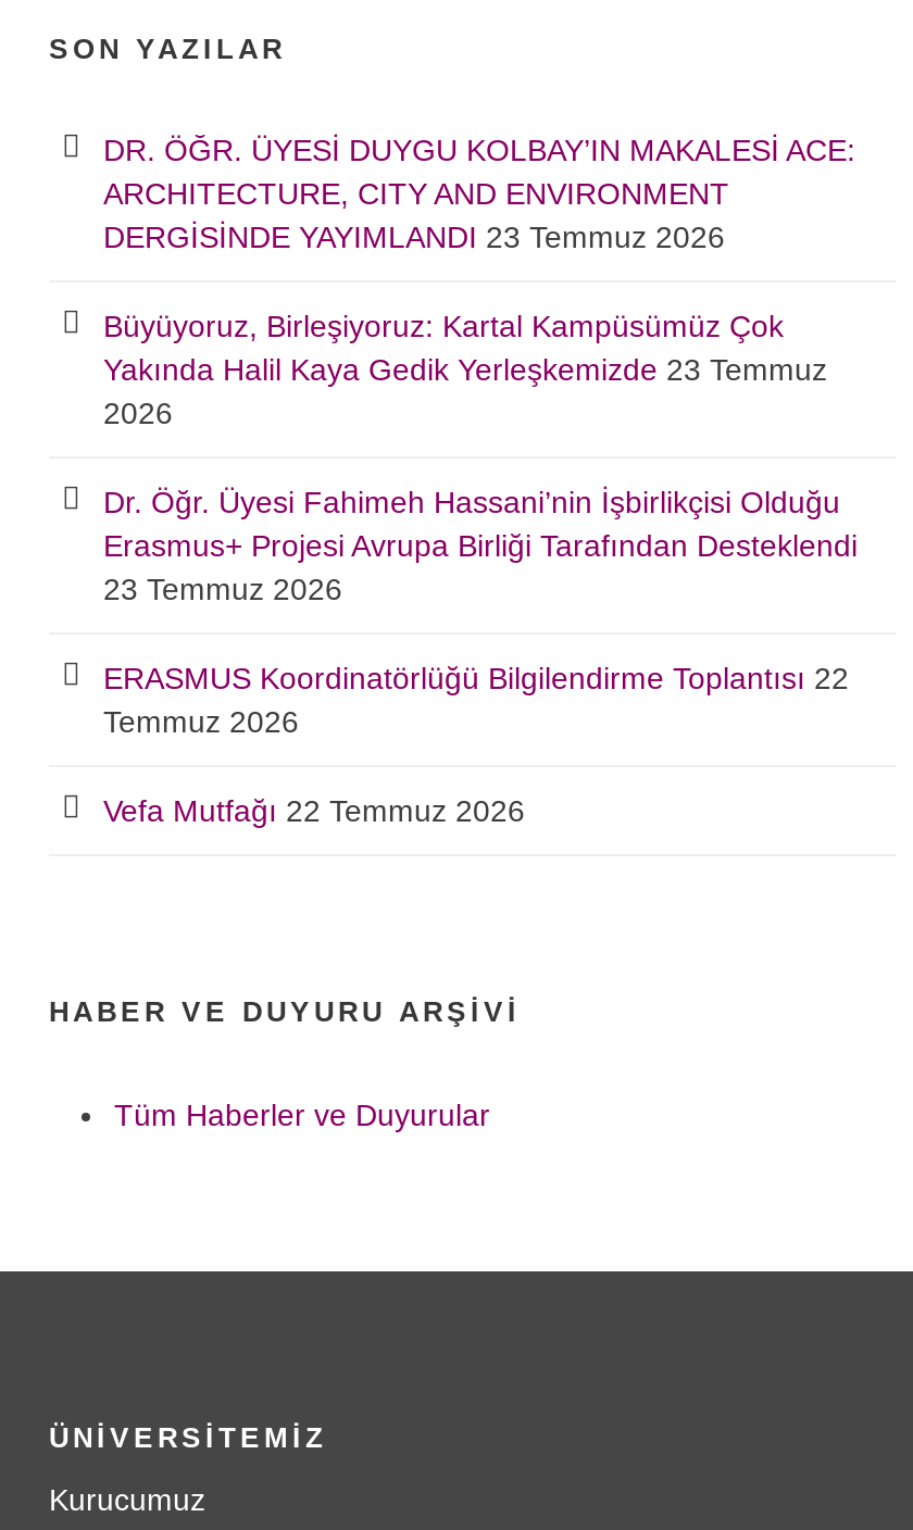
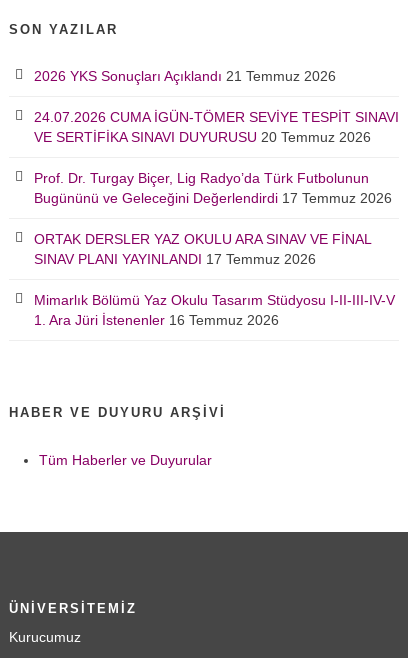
[103,132,855,254] DR. ÖĞR. ÜYESİ DUYGU KOLBAY’IN MAKALESİ ACE: | ARCHITECTURE, CITY AND ENVIRONMENT | DERGİSİNDE YAYIMLANDI 23 Temmuz 2026 -> [34,68,336,84] 2026 YKS Sonuçları Açıklandı 21 Temmuz 2026
[103,308,827,430] Büyüyoruz, Birleşiyoruz: Kartal Kampüsümüz Çok | Yakında Halil Kaya Gedik Yerleşkemizde 23 Temmuz | 2026 -> [34,109,399,145] 24.07.2026 CUMA İGÜN-TÖMER SEVİYE TESPİT SINAVI | VE SERTİFİKA SINAVI DUYURUSU 20 Temmuz 2026
[103,484,858,606] Dr. Öğr. Üyesi Fahimeh Hassani’nin İşbirlikçisi Olduğu | Erasmus+ Projesi Avrupa Birliği Tarafından Desteklendi | 23 Temmuz 2026 -> [34,170,392,206] Prof. Dr. Turgay Biçer, Lig Radyo’da Türk Futbolunun | Bugününü ve Geleceğini Değerlendirdi 17 Temmuz 2026
[103,660,849,738] ERASMUS Koordinatörlüğü Bilgilendirme Toplantısı 22 | Temmuz 2026 -> [34,231,371,267] ORTAK DERSLER YAZ OKULU ARA SINAV VE FİNAL | SINAV PLANI YAYINLANDI 17 Temmuz 2026
[103,793,525,827] Vefa Mutfağı 22 Temmuz 2026 -> [34,292,395,328] Mimarlık Bölümü Yaz Okulu Tasarım Stüdyosu I-II-III-IV-V | 1. Ara Jüri İstenenler 16 Temmuz 2026

